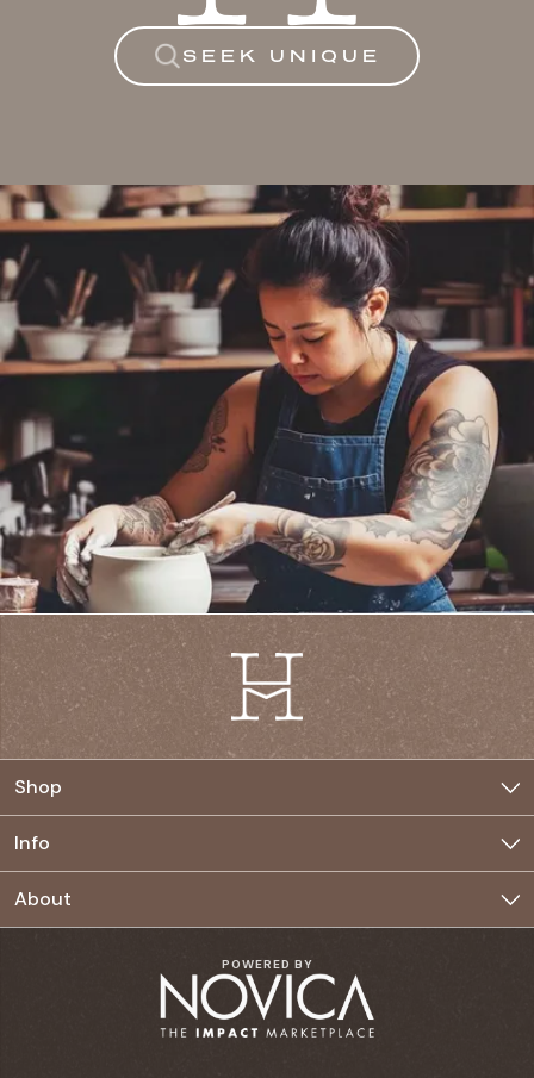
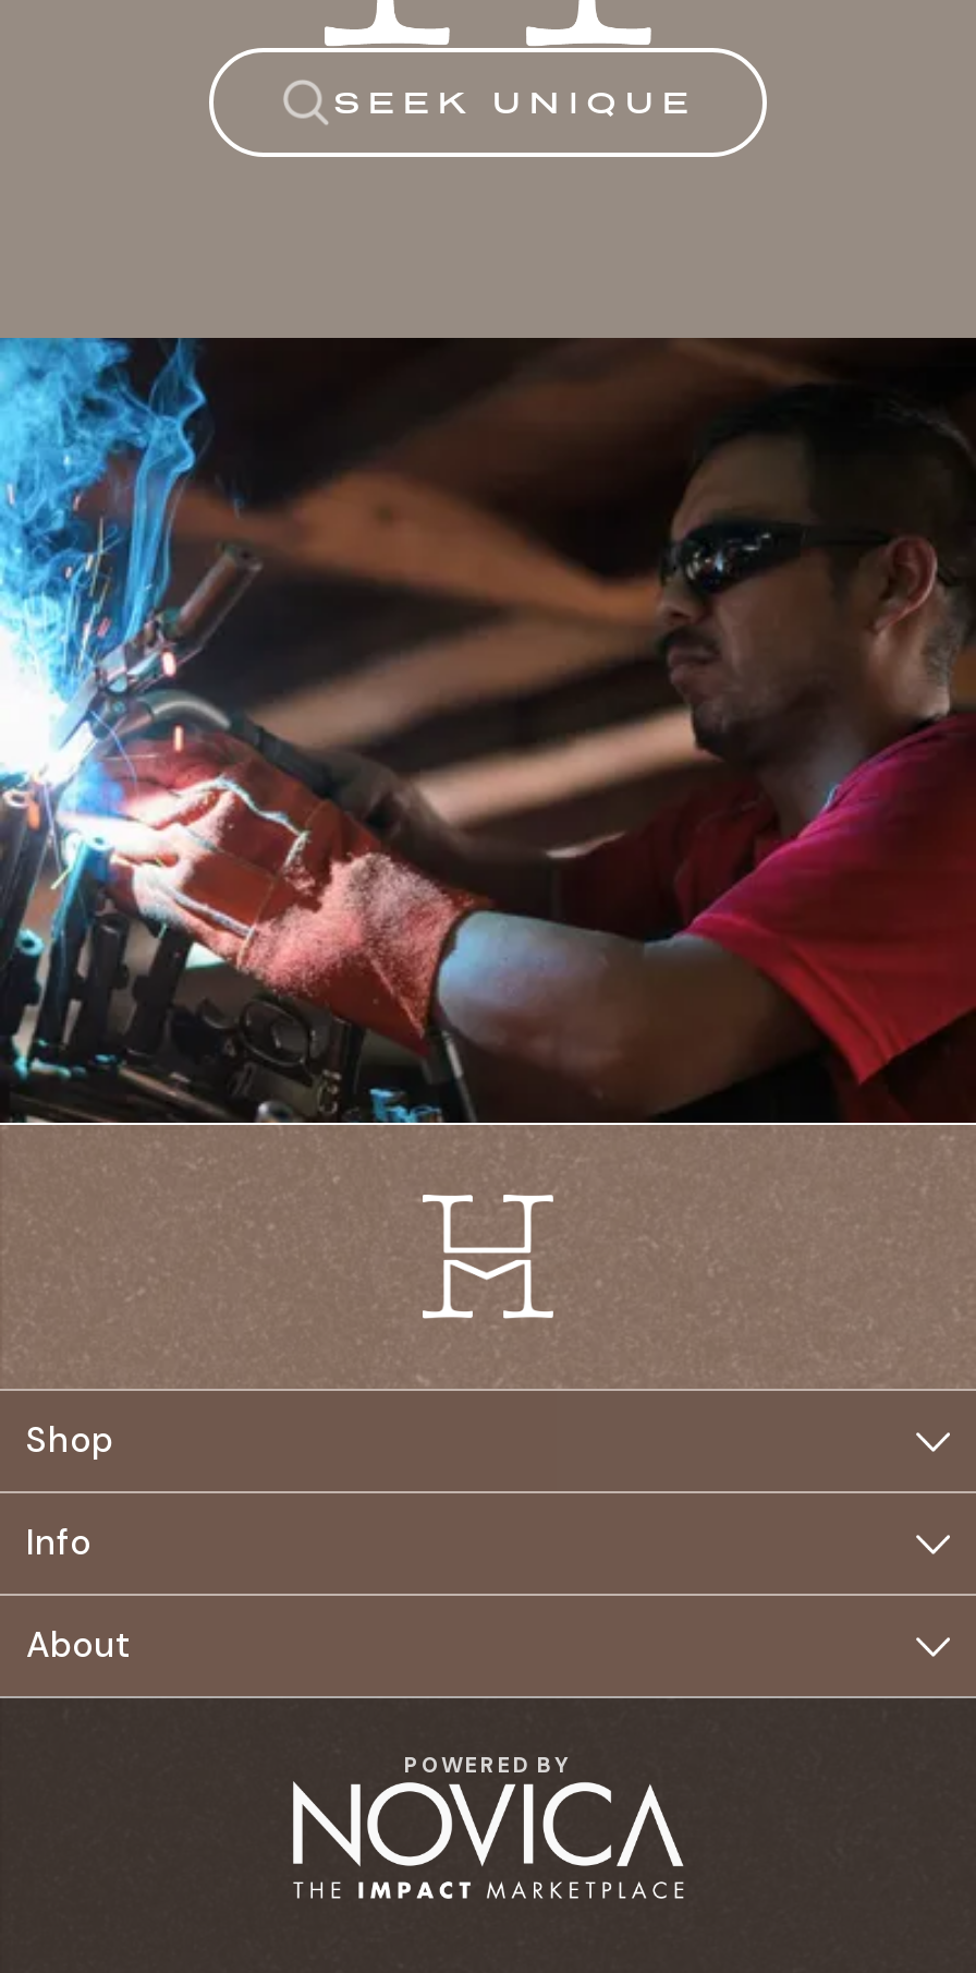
[4,183,530,615] [image] -> [7,336,969,1125] [image]

